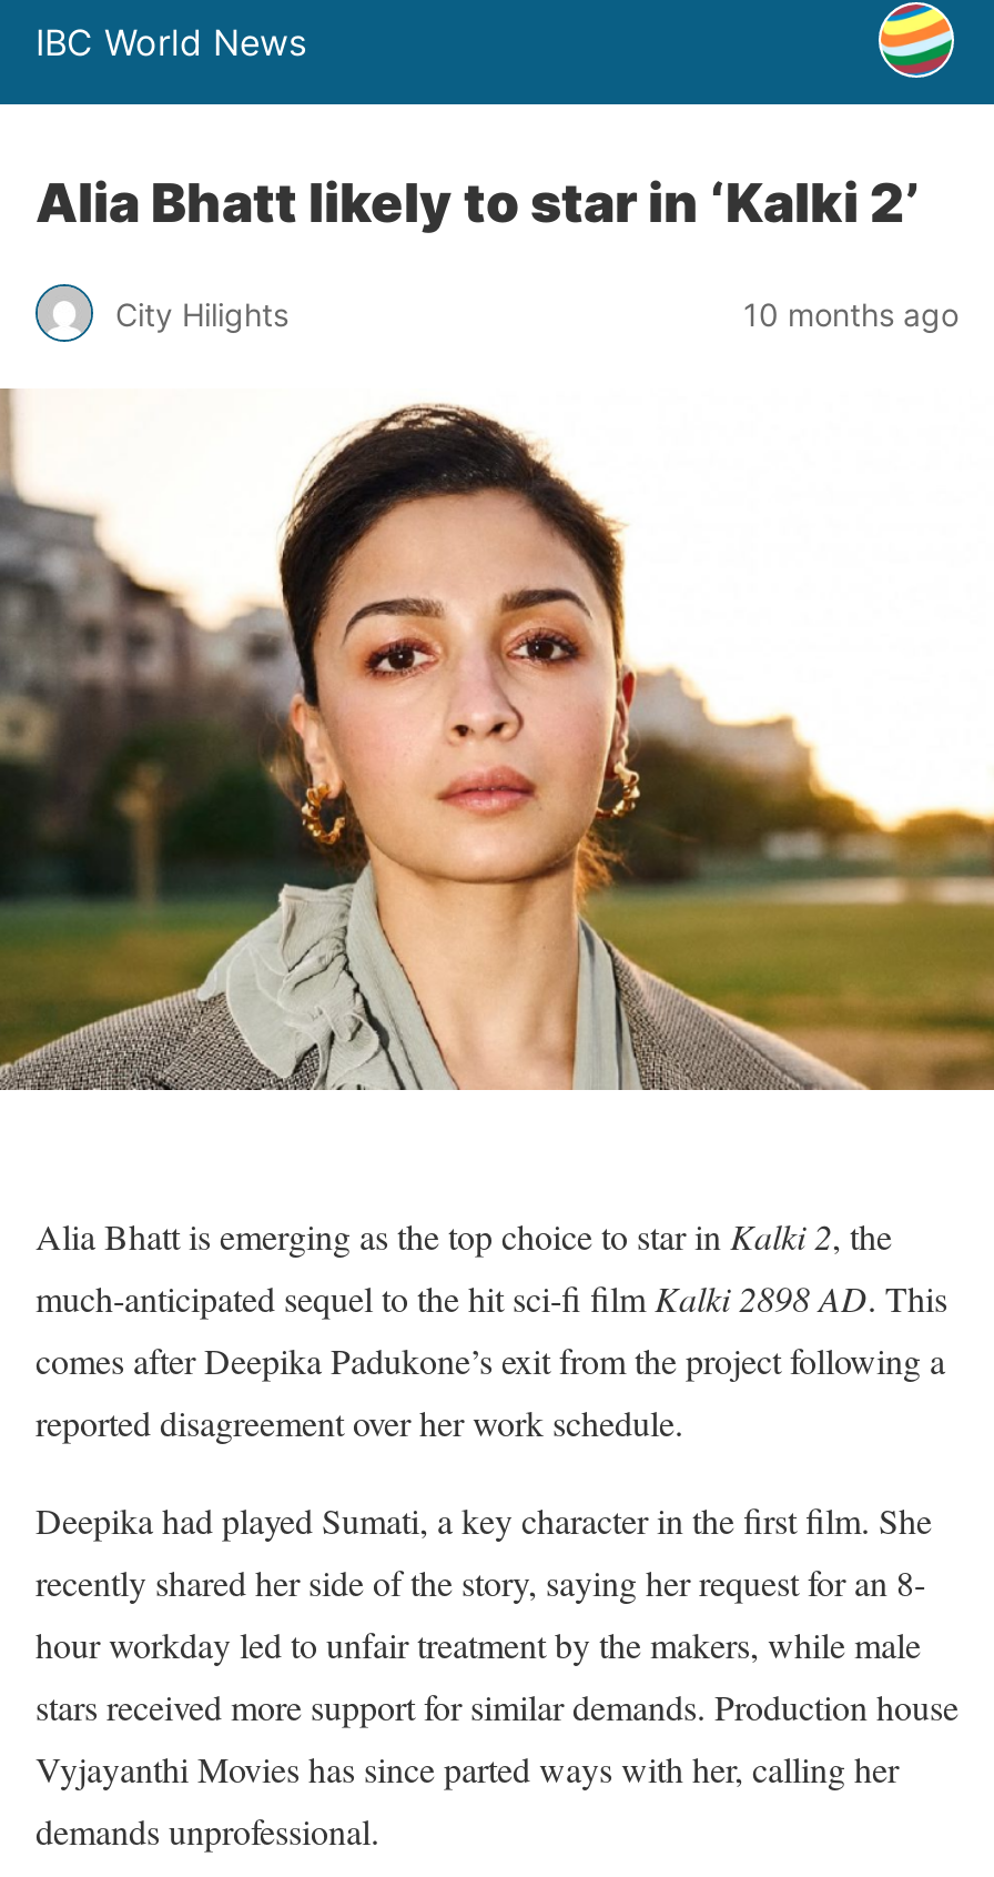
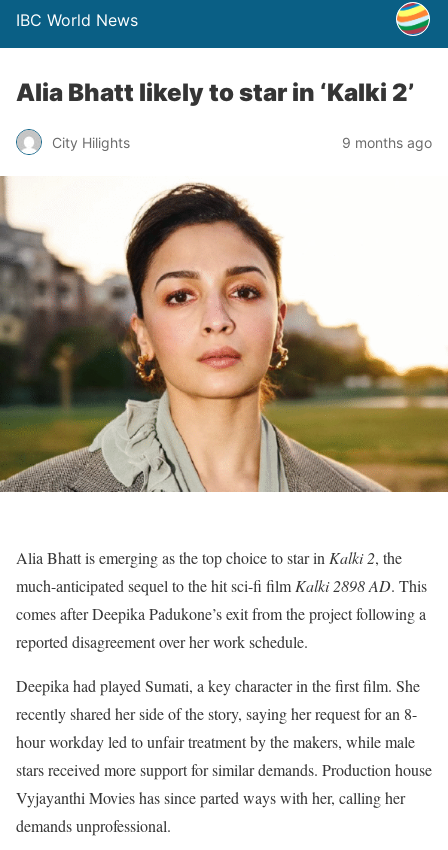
[743,294,958,332] 10 months ago -> [342,133,432,150] 9 months ago

